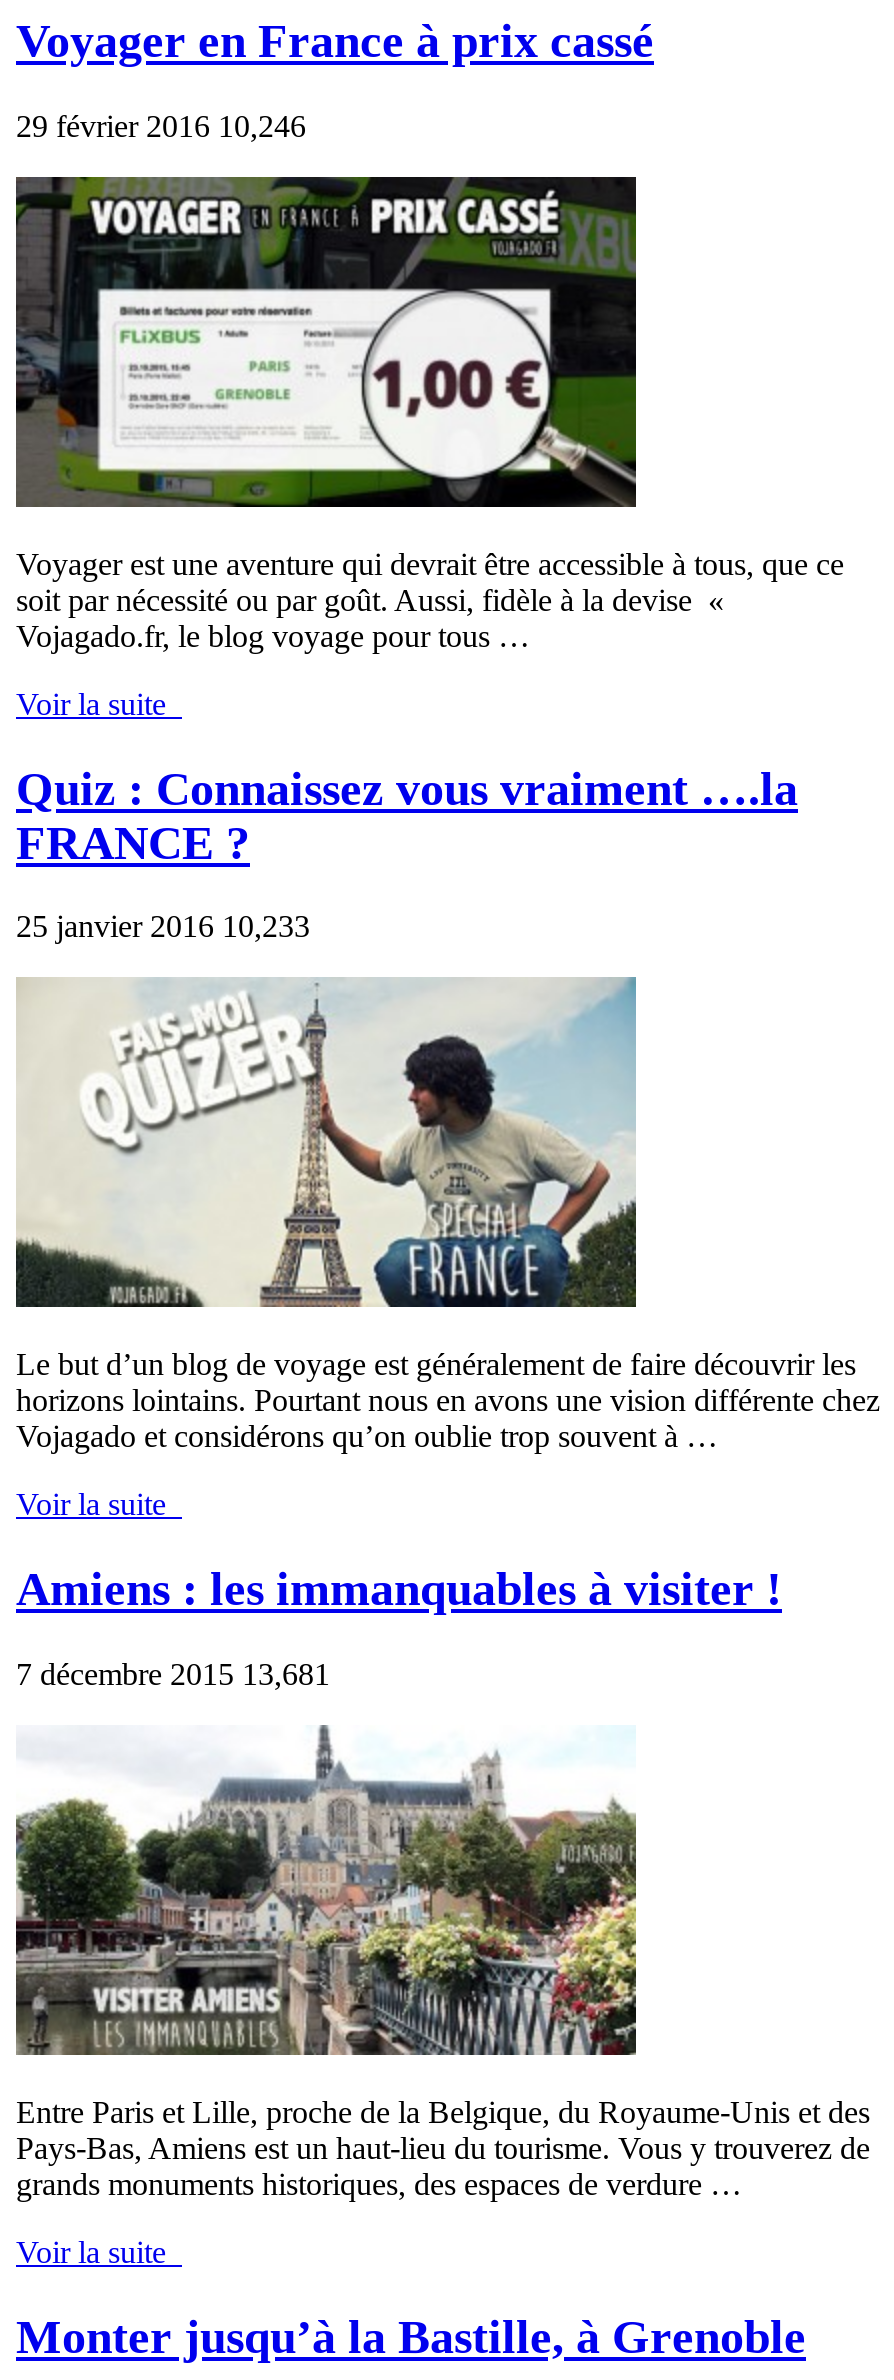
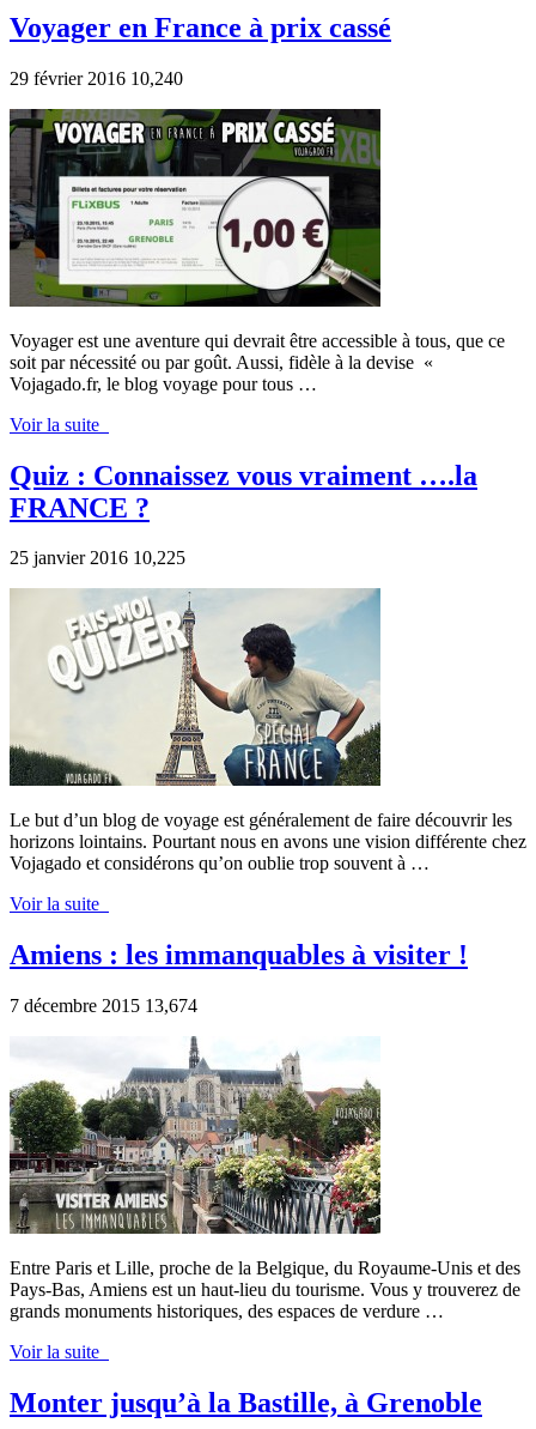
[16,108,306,142] 29 février 2016 10,246 -> [10,68,183,88] 29 février 2016 10,240
[16,910,310,944] 25 janvier 2016 10,233 -> [10,548,185,568] 25 janvier 2016 10,225
[16,1657,330,1691] 7 décembre 2015 13,681 -> [10,996,197,1016] 7 décembre 2015 13,674

